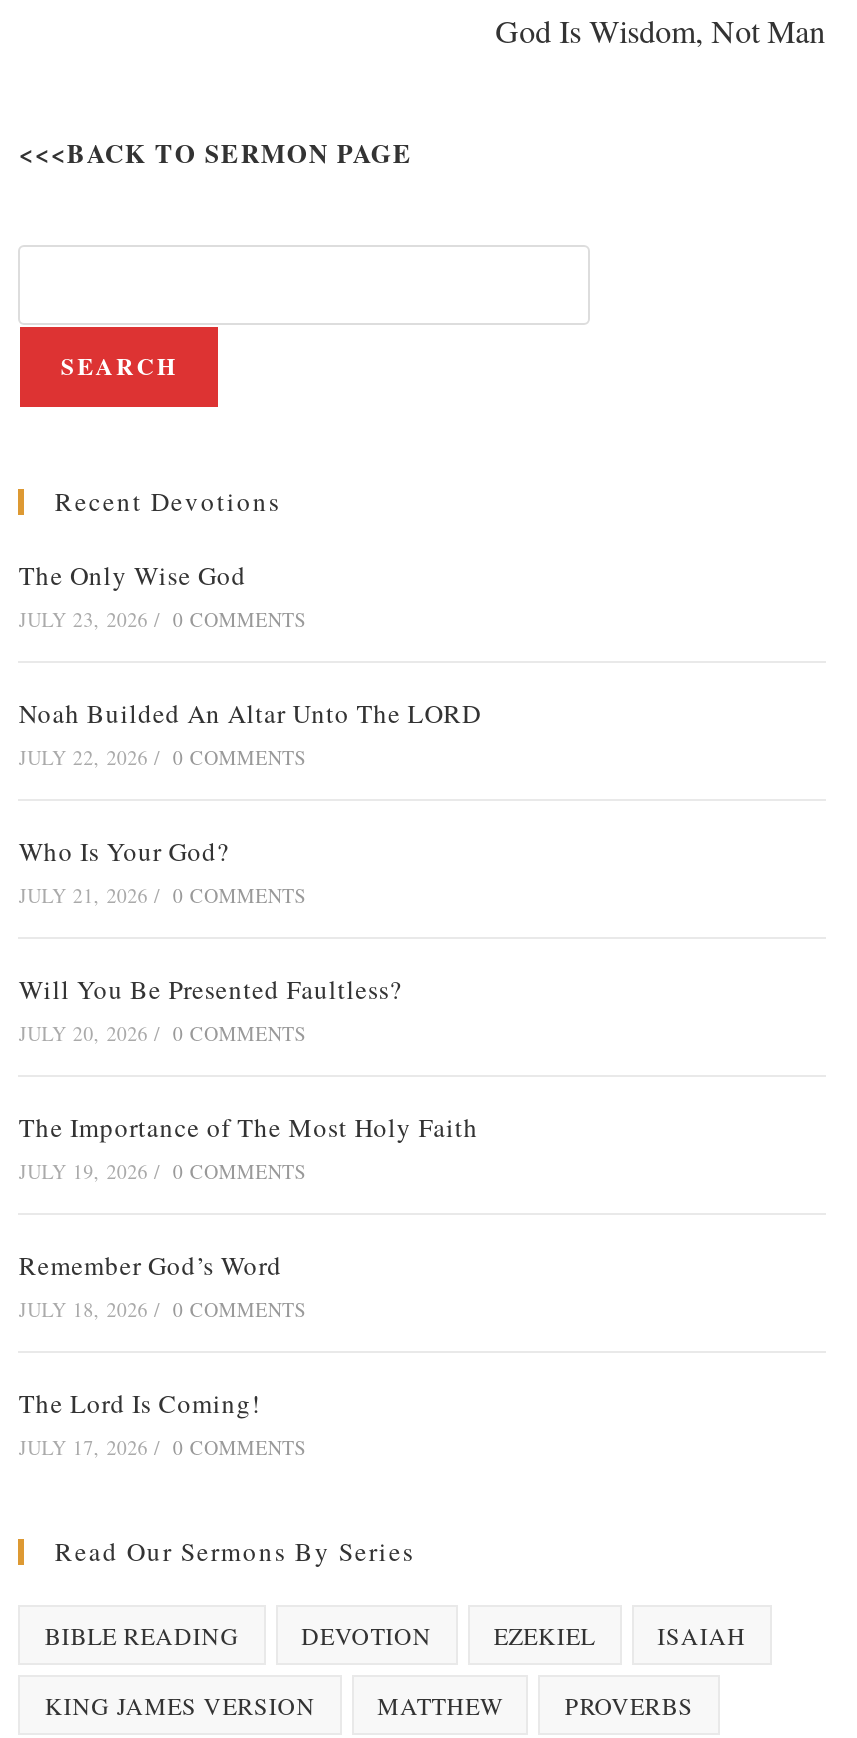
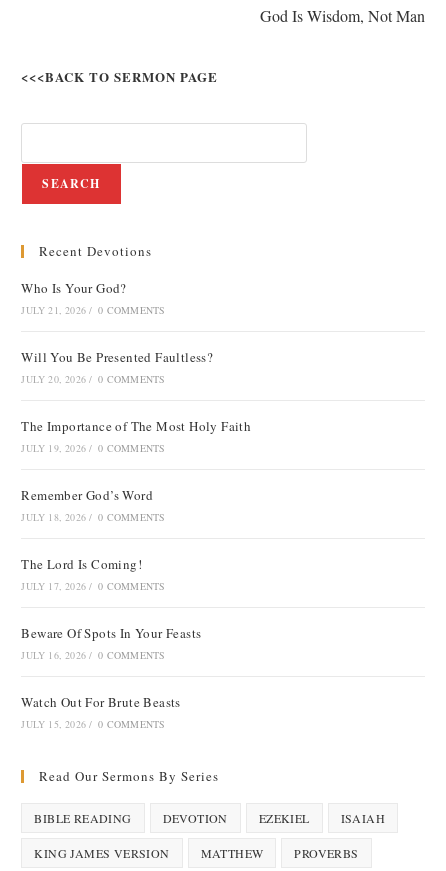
[19,557,481,771] The Only Wise God | JULY 23, 2026 / 0 COMMENTS | Noah Builded An Altar Unto The LORD | JULY 22, 2026 / 0 COMMENTS -> none
moved [19,833,478,1461] -> [21,279,251,593]: Who Is Your God? | JULY 21, 2026 / 0 COMMENTS | Will You Be Presented Faultless? | ... | The Lord Is Coming! | JULY 17, 2026 / 0 COMMENTS
none -> [21,624,201,731] Beware Of Spots In Your Feasts | JULY 16, 2026 / 0 COMMENTS | Watch Out For Brute Beasts | JULY 15, 2026 / 0 COMMENTS

